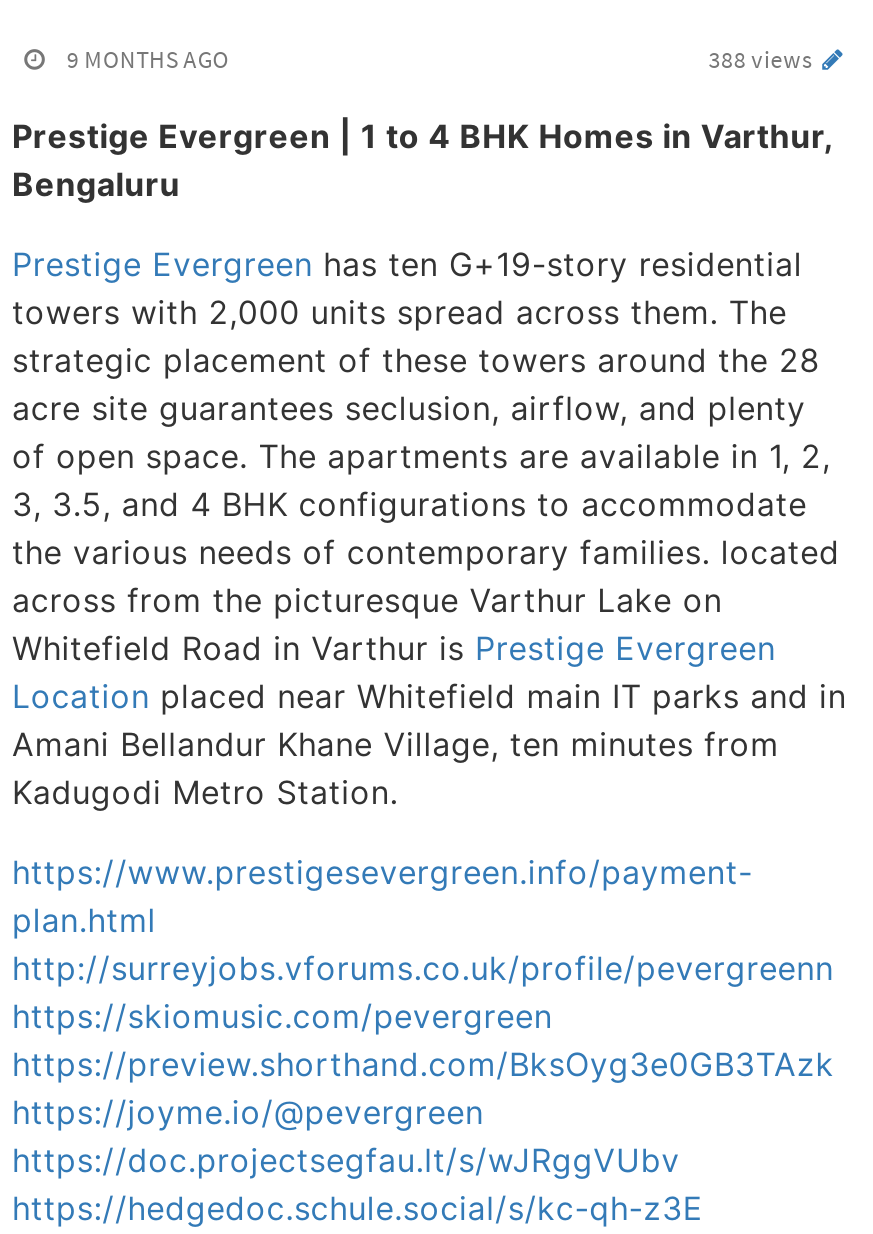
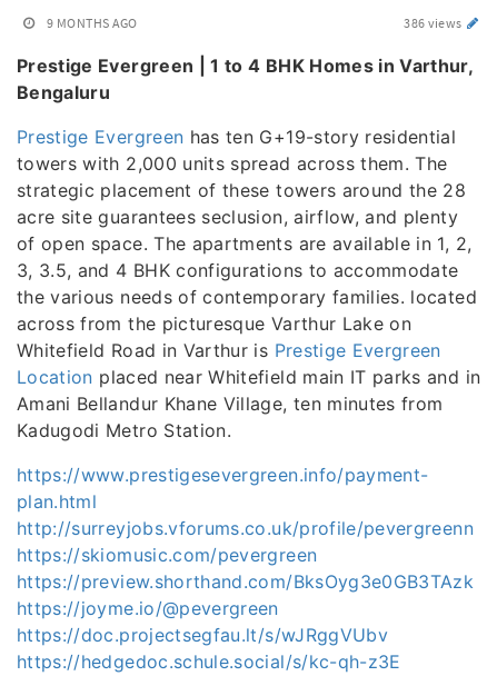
[708,44,817,74] 388 views -> [404,14,464,31] 386 views

